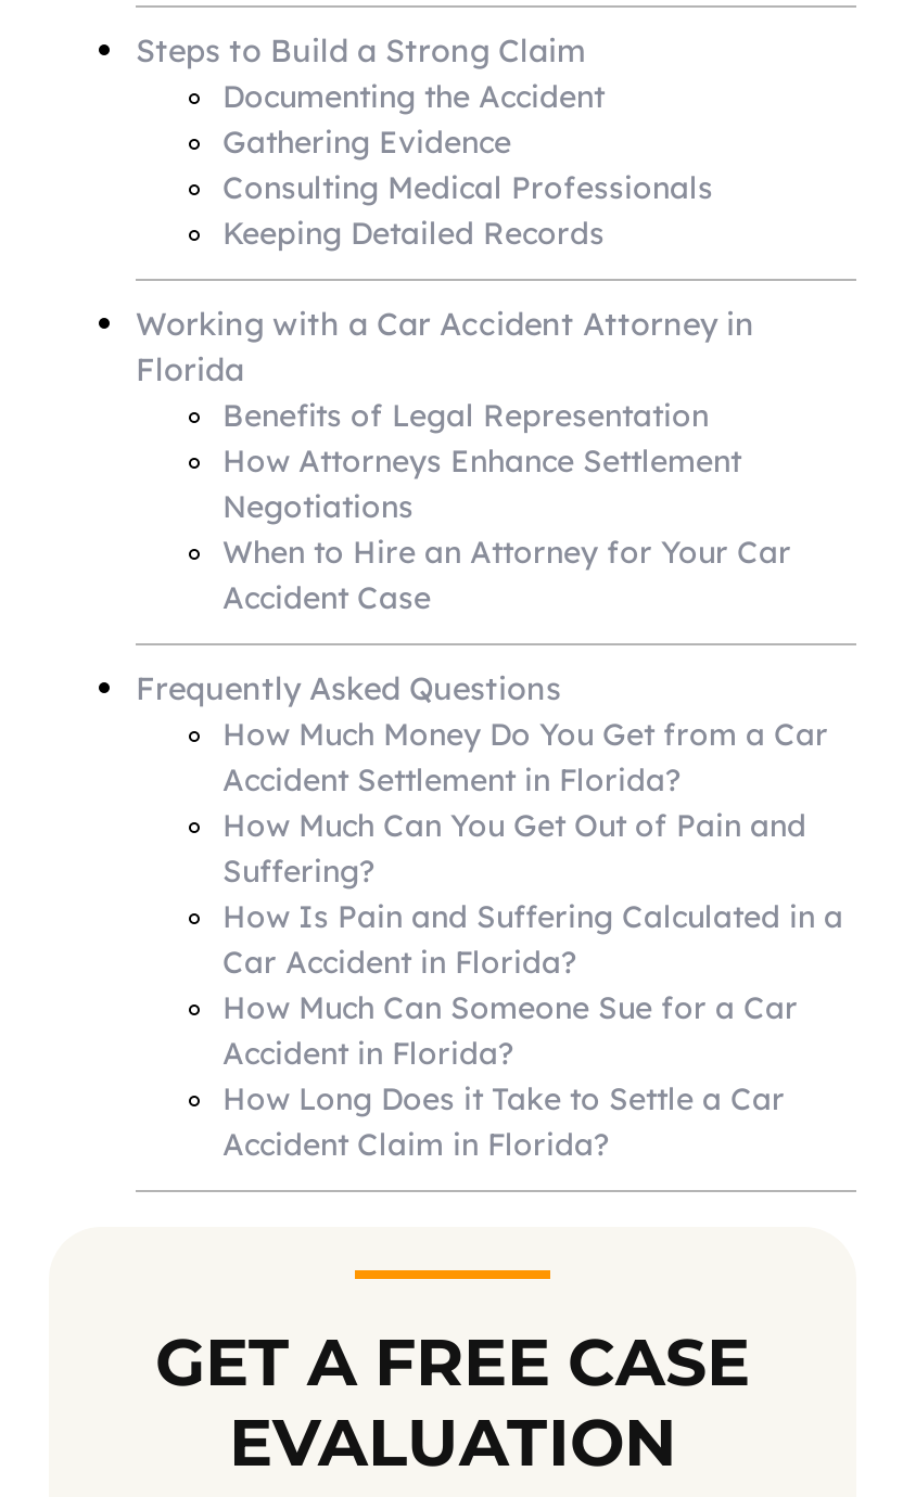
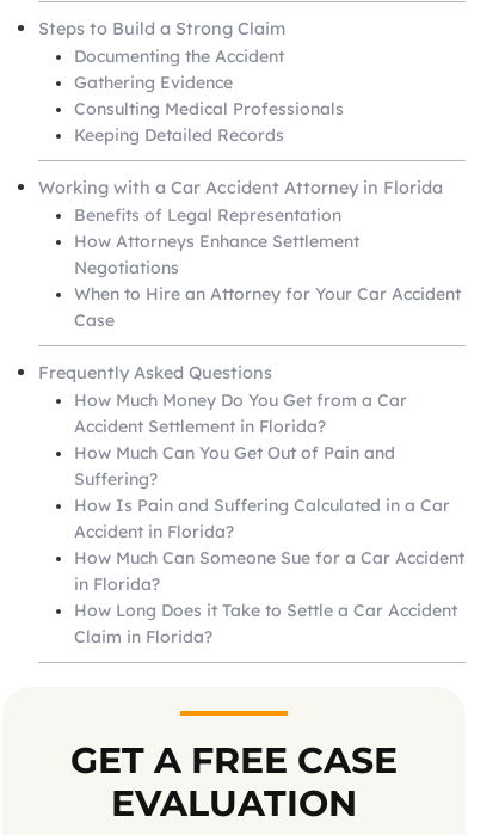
[222,897,843,1027] How Is Pain and Suffering Calculated in a | Car Accident in Florida? | How Much Can Someone Sue for a Car -> [74,494,450,516] How Is Pain and Suffering Calculated in a Car
moved [222,1034,513,1073] -> [74,521,234,542]: Accident in Florida?
[222,1079,785,1164] How Long Does it Take to Settle a Car | Accident Claim in Florida? -> [74,547,464,647] How Much Can Someone Sue for a Car Accident | in Florida? | How Long Does it Take to Settle a Car Accident | Claim in Florida?

